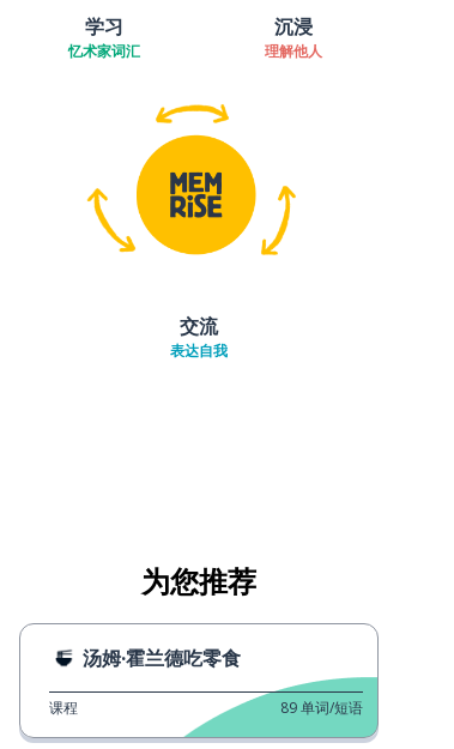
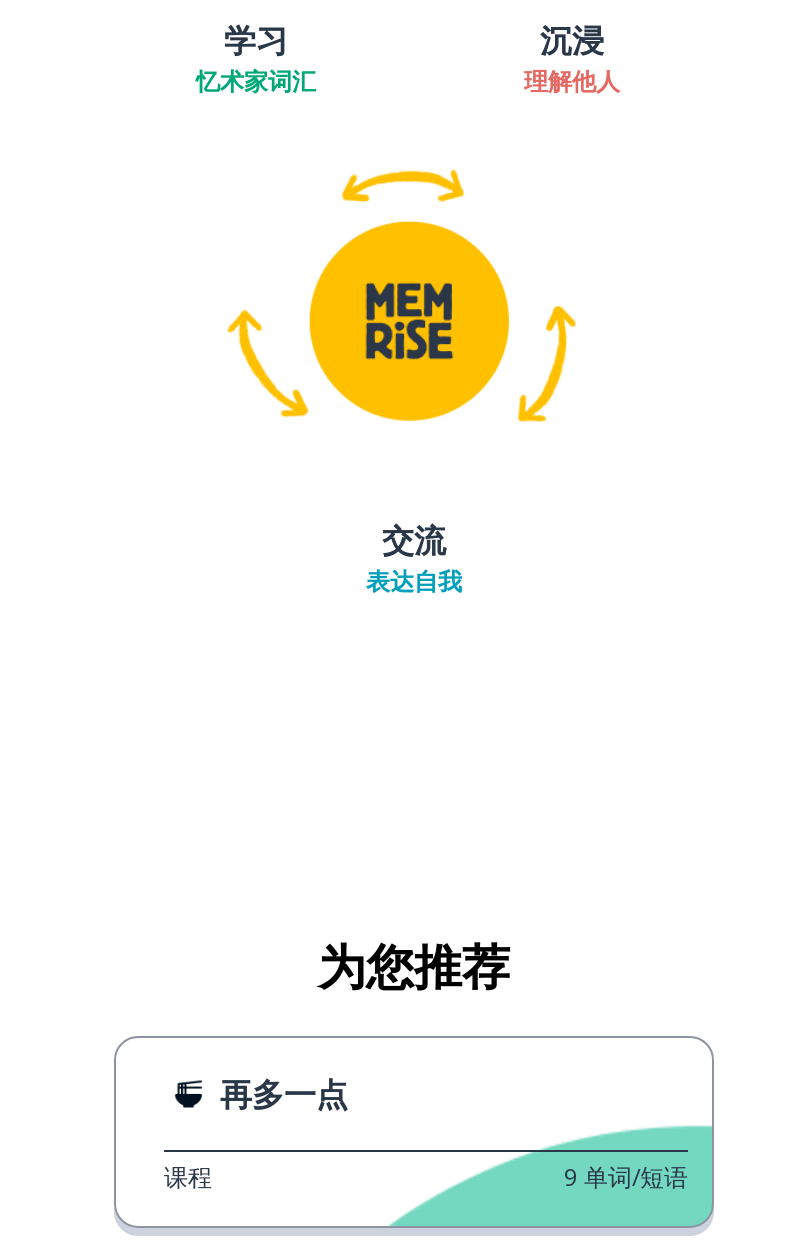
[83,644,241,671] 汤姆·霍兰德吃零食 -> [220,1072,348,1116] 再多一点
[280,697,363,718] 89 单词/短语 -> [564,1160,688,1194] 9 单词/短语

